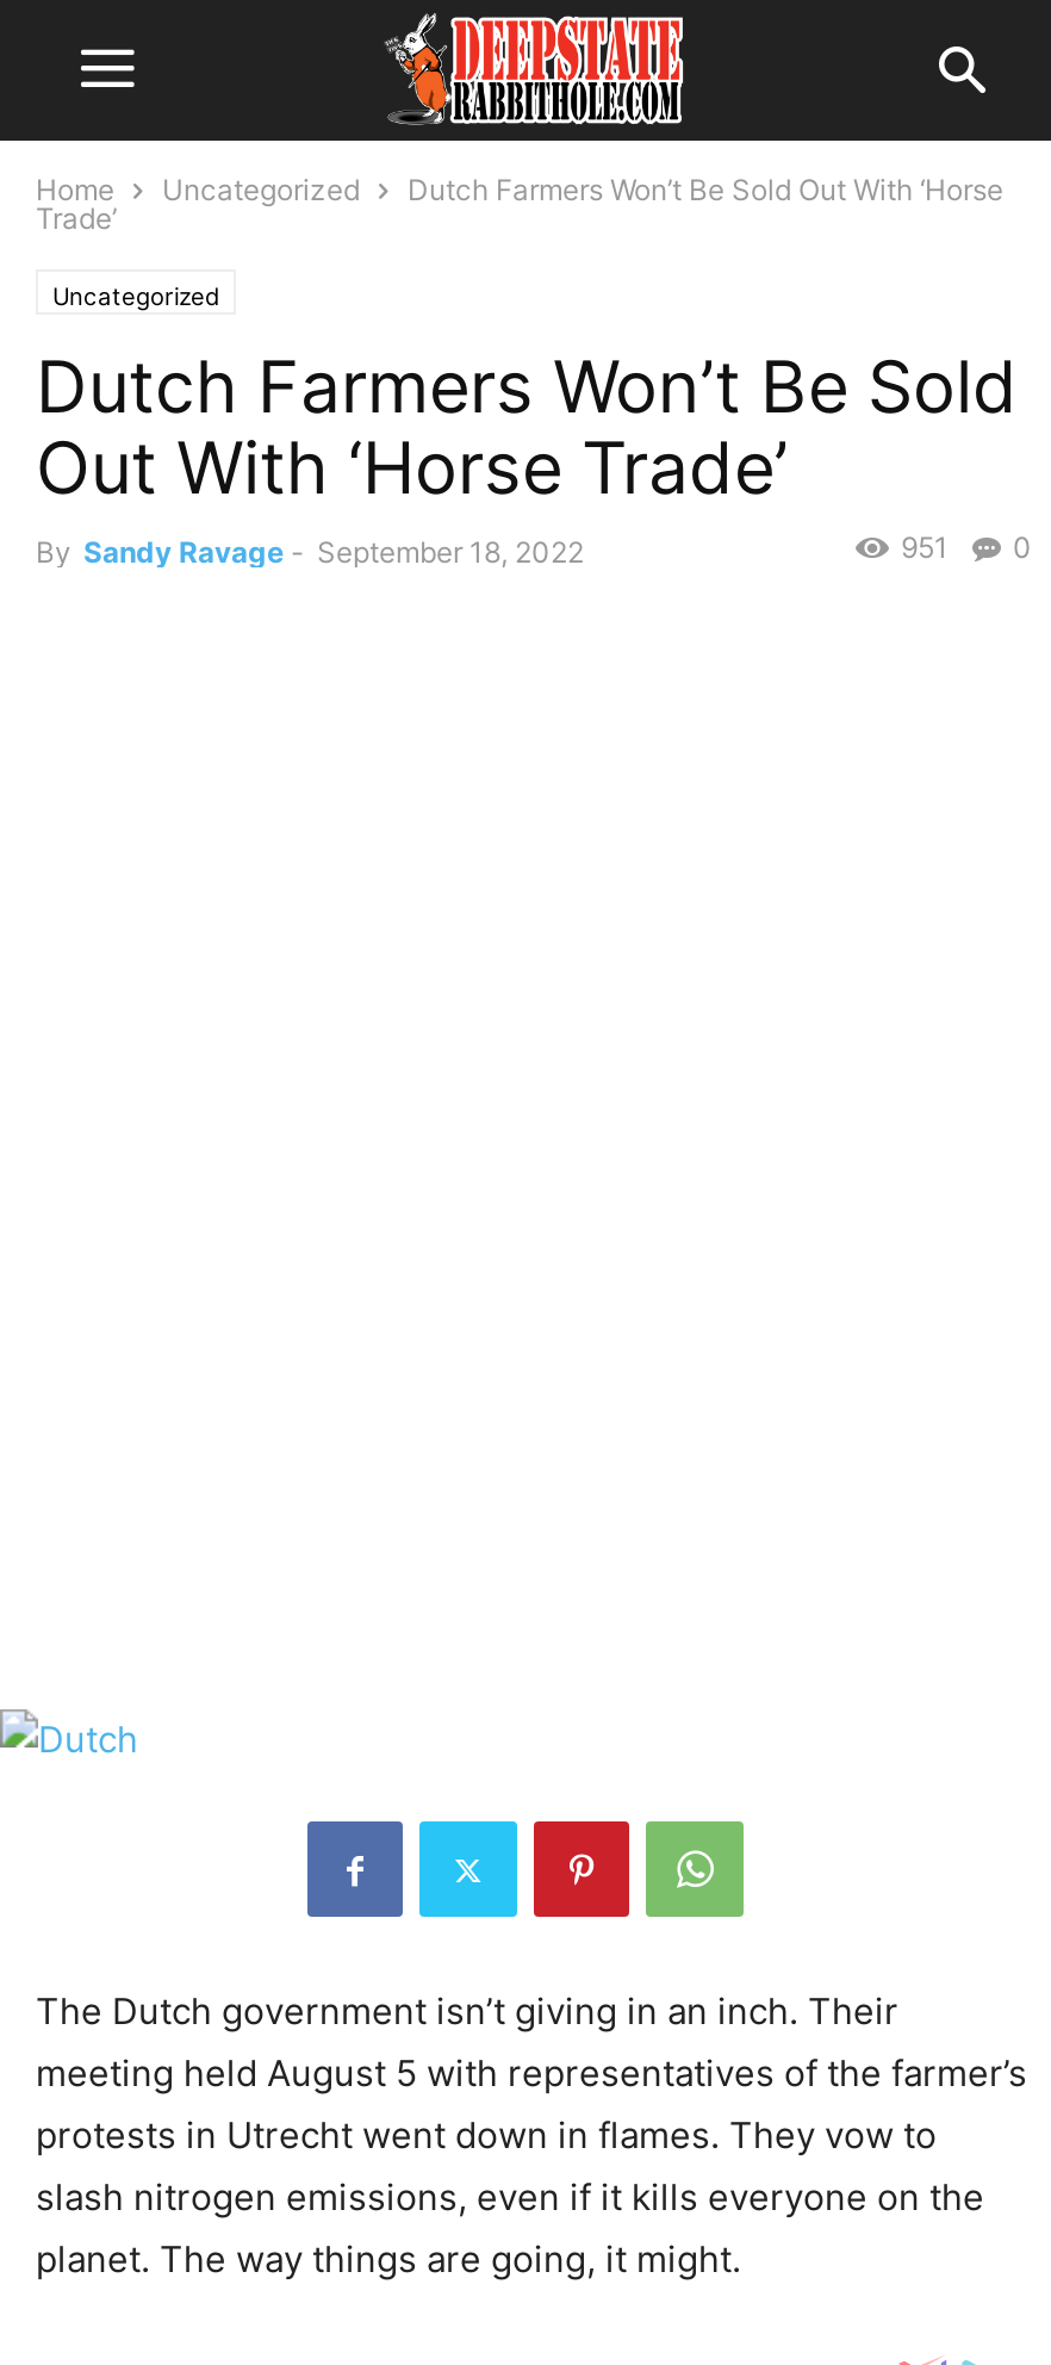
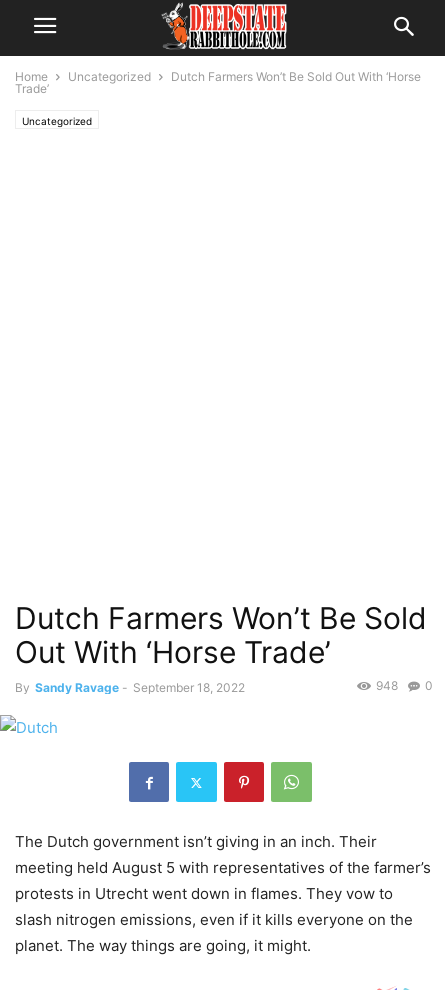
moved [36,343,1018,510] -> [15,600,427,670]: Dutch Farmers Won’t Be Sold | Out With ‘Horse Trade’
moved [36,529,1032,570] -> [15,678,433,695]: By Sandy Ravage - September 18, 2022 | 0
[901,529,1032,565] 951 0 -> [376,678,433,693] 948 0

